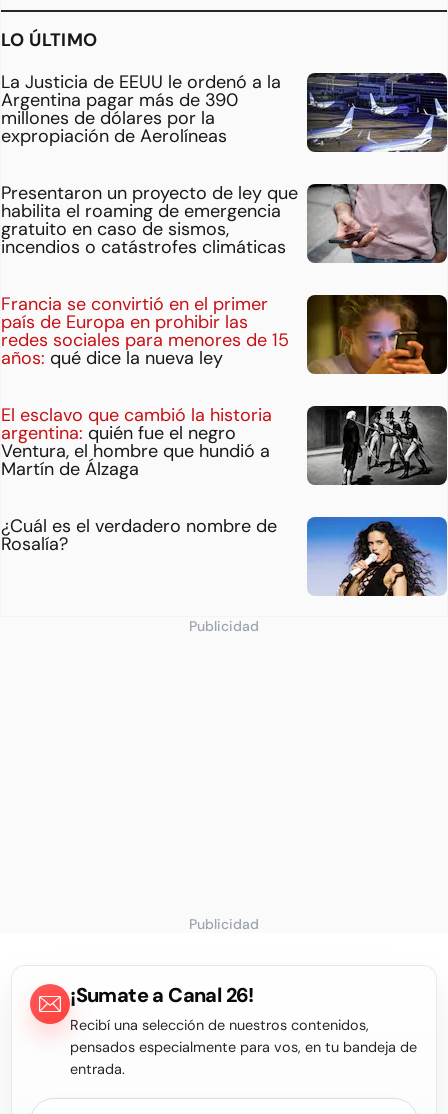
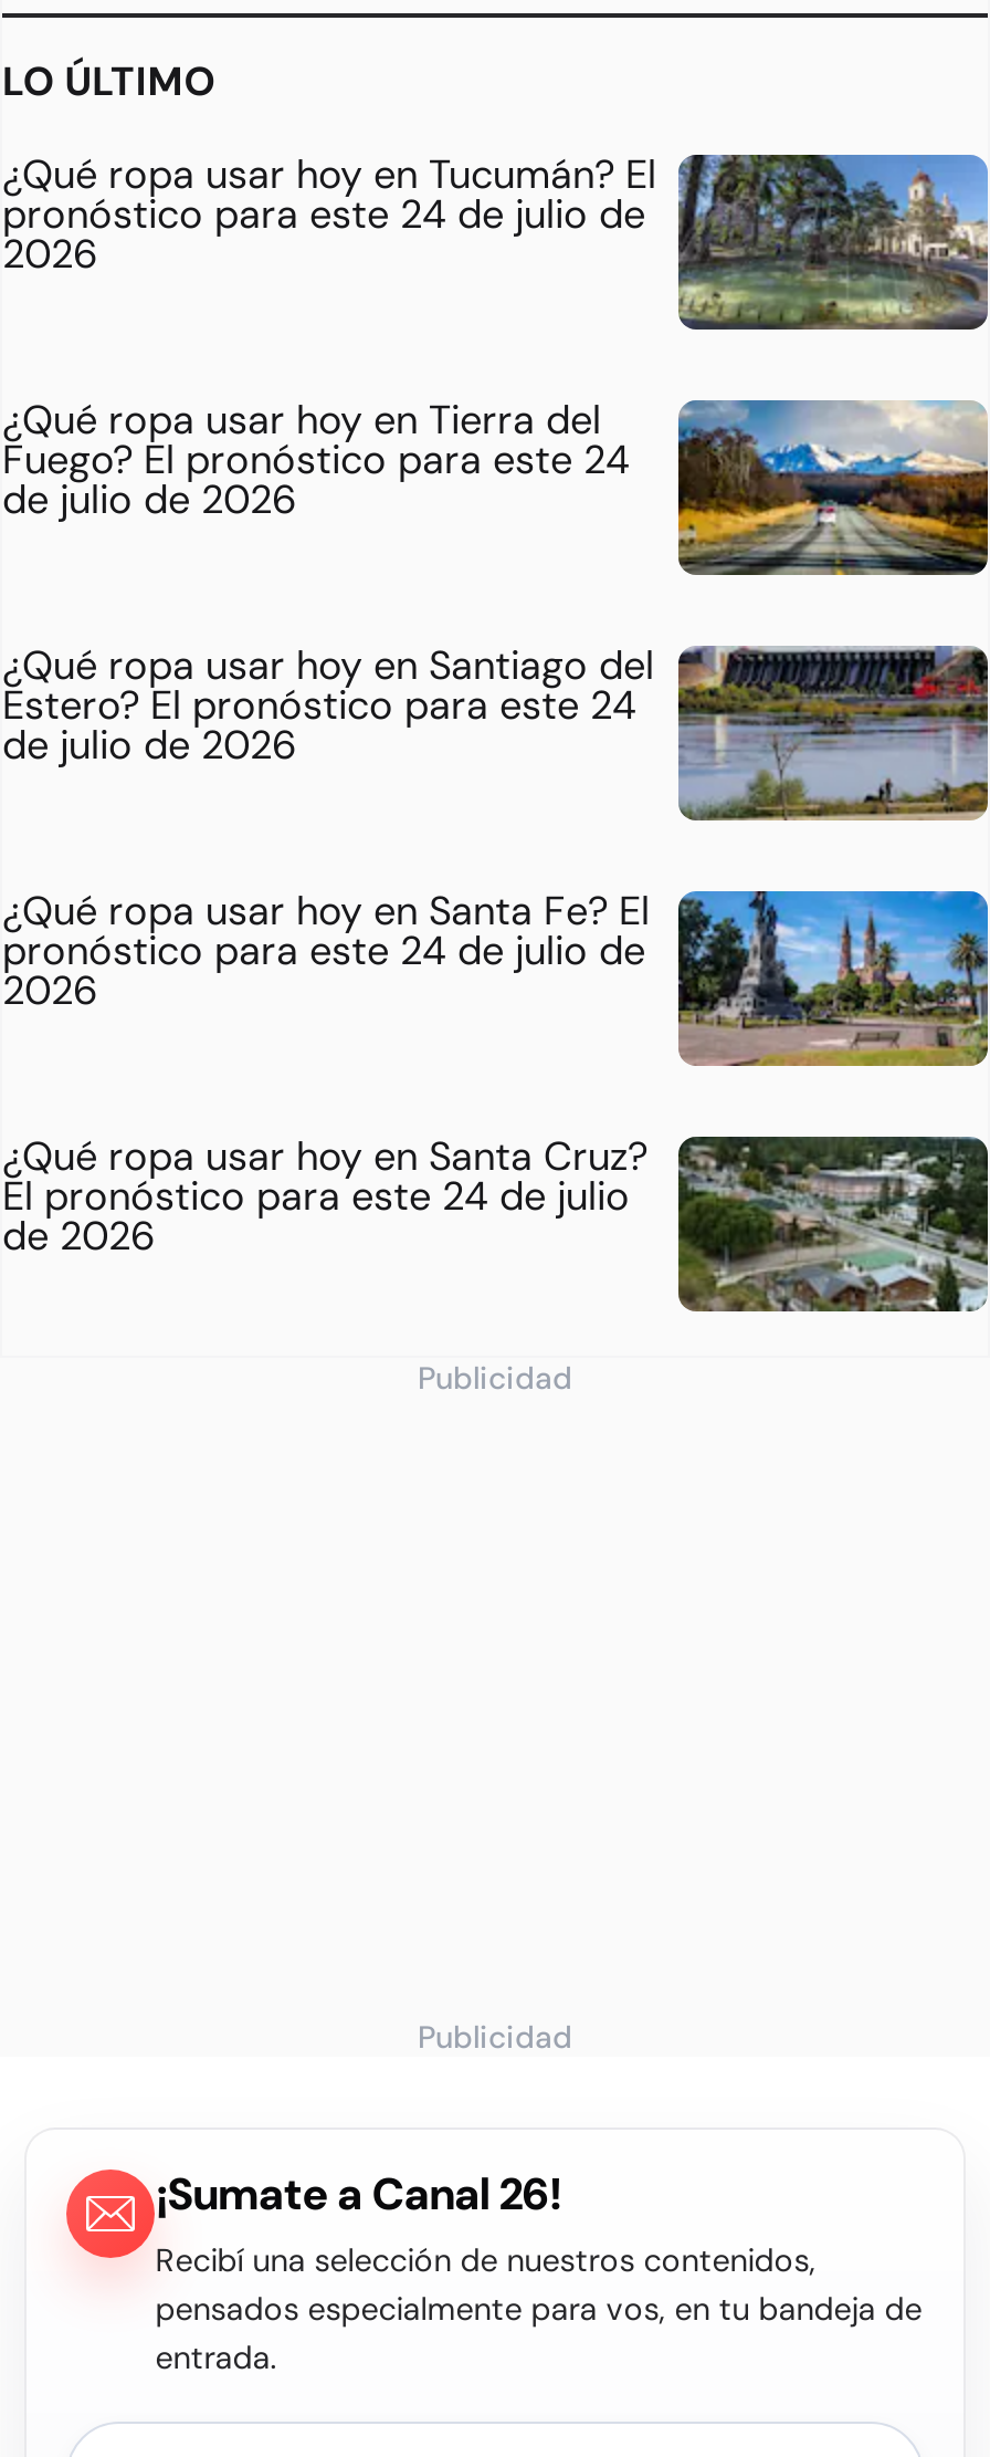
[1,70,445,153] [image] | La Justicia de EEUU le ordenó a la | Argentina pagar más de 390 | millones de dólares por la | expropiación de Aerolíneas -> [2,148,983,332] [image] | ¿Qué ropa usar hoy en Tucumán? El | pronóstico para este 24 de julio de | 2026
[1,181,445,264] [image] | Presentaron un proyecto de ley que | habilita el roaming de emergencia | gratuito en caso de sismos, | incendios o catástrofes climáticas -> [2,394,983,577] [image] | ¿Qué ropa usar hoy en Tierra del | Fuego? El pronóstico para este 24 | de julio de 2026
[1,292,445,375] [image] | Francia se convirtió en el primer | país de Europa en prohibir las | redes sociales para menores de 15 | años: qué dice la nueva ley -> [2,639,983,820] [image] | ¿Qué ropa usar hoy en Santiago del | Estero? El pronóstico para este 24 | de julio de 2026
[1,403,445,486] [image] | El esclavo que cambió la historia | argentina: quién fue el negro | Ventura, el hombre que hundió a | Martín de Álzaga -> [2,885,983,1068] [image] | ¿Qué ropa usar hoy en Santa Fe? El | pronóstico para este 24 de julio de | 2026
[1,514,445,597] [image] | ¿Cuál es el verdadero nombre de | Rosalía? -> [2,1130,983,1314] [image] | ¿Qué ropa usar hoy en Santa Cruz? | El pronóstico para este 24 de julio | de 2026

